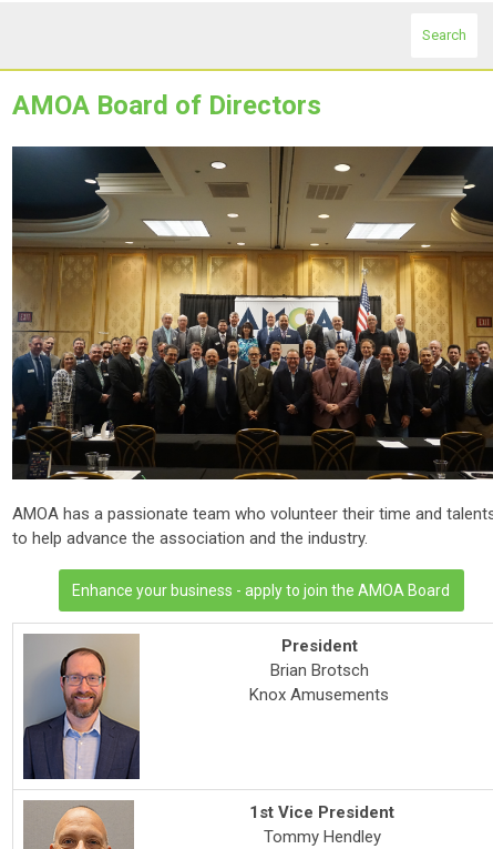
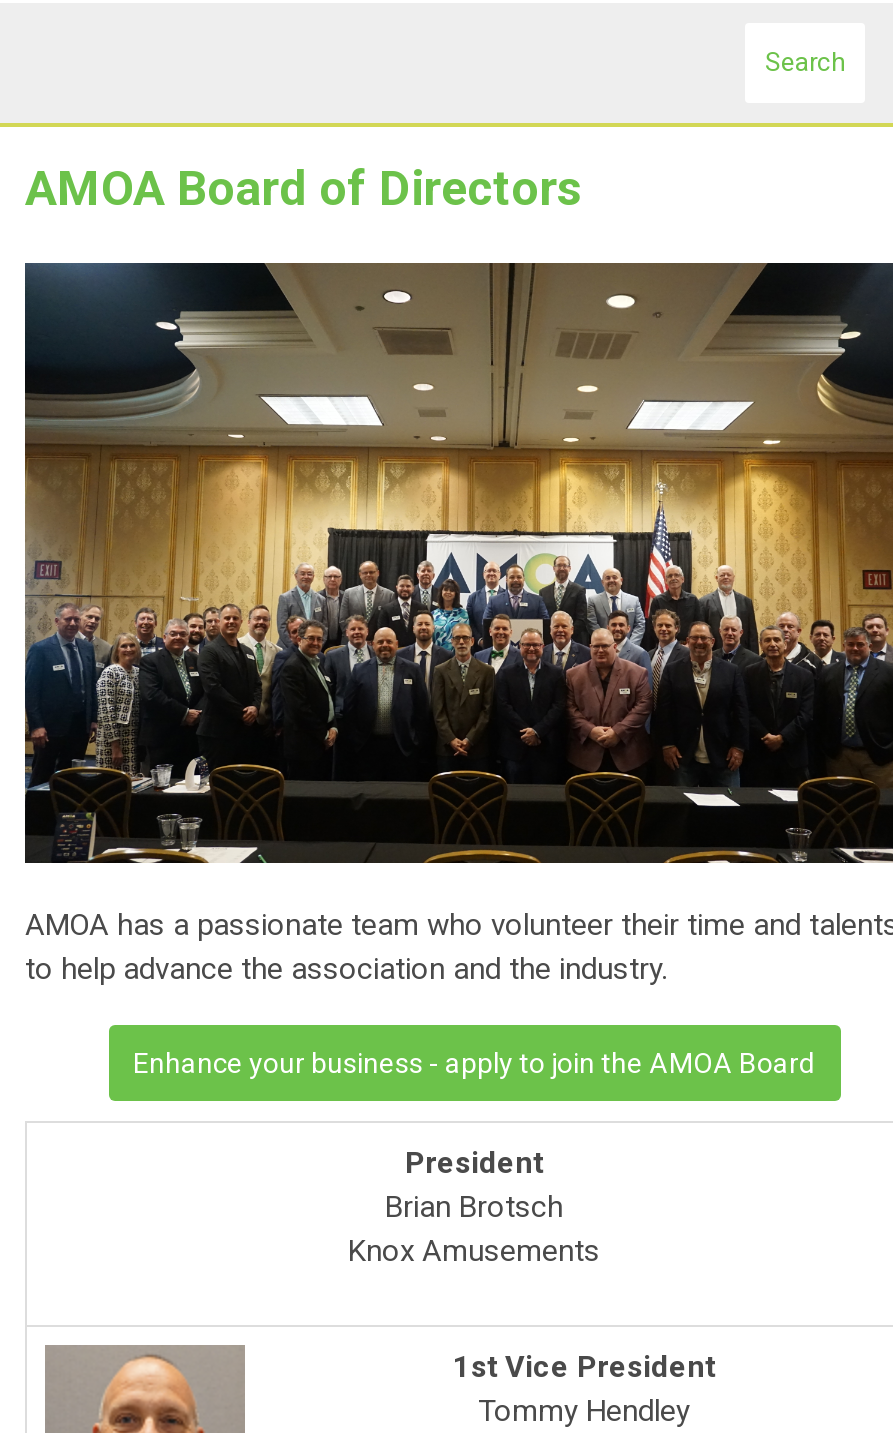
[22,634,141,780] [image] -> none

